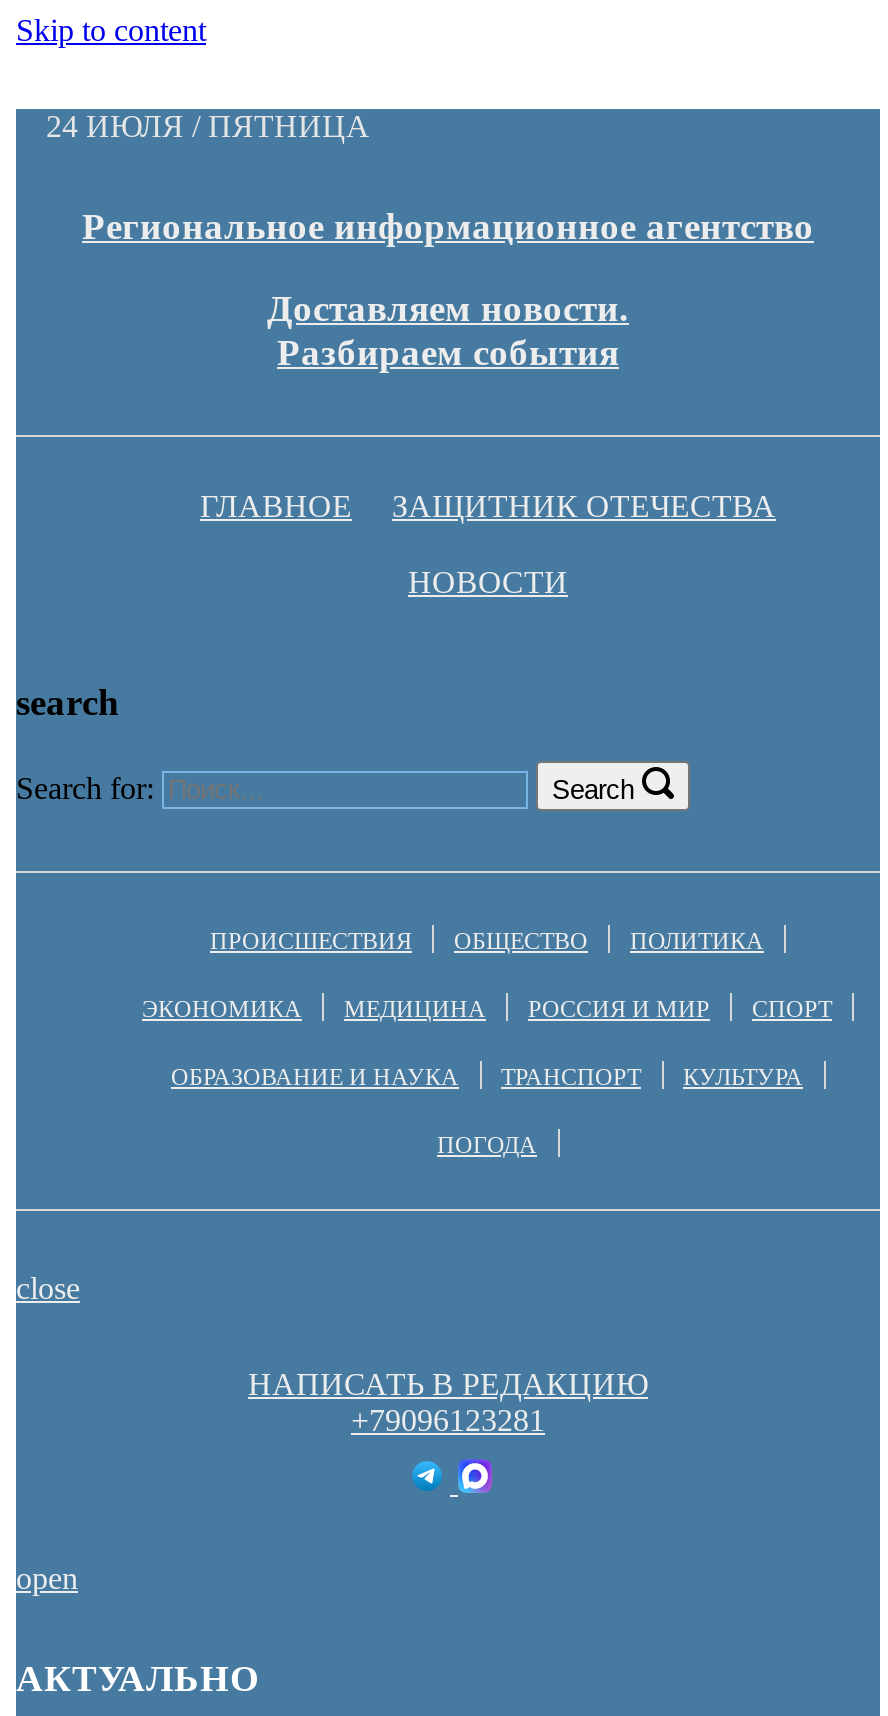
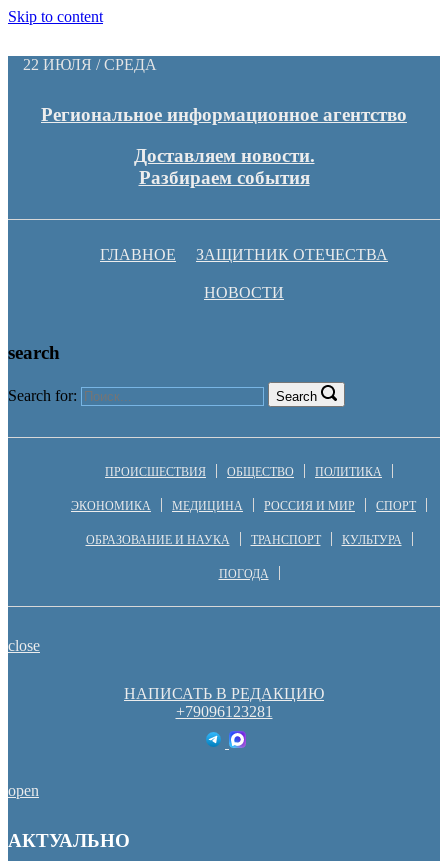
[46,109,370,143] 24 ИЮЛЯ / ПЯТНИЦА -> [23,56,157,73] 22 ИЮЛЯ / СРЕДА

